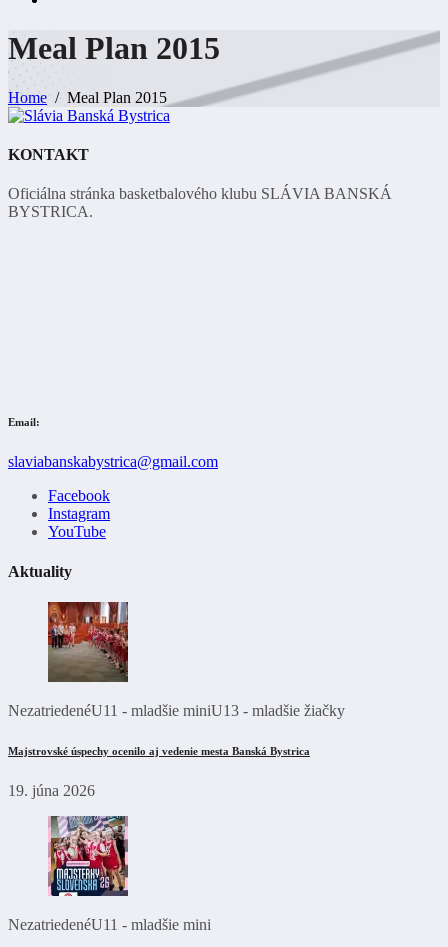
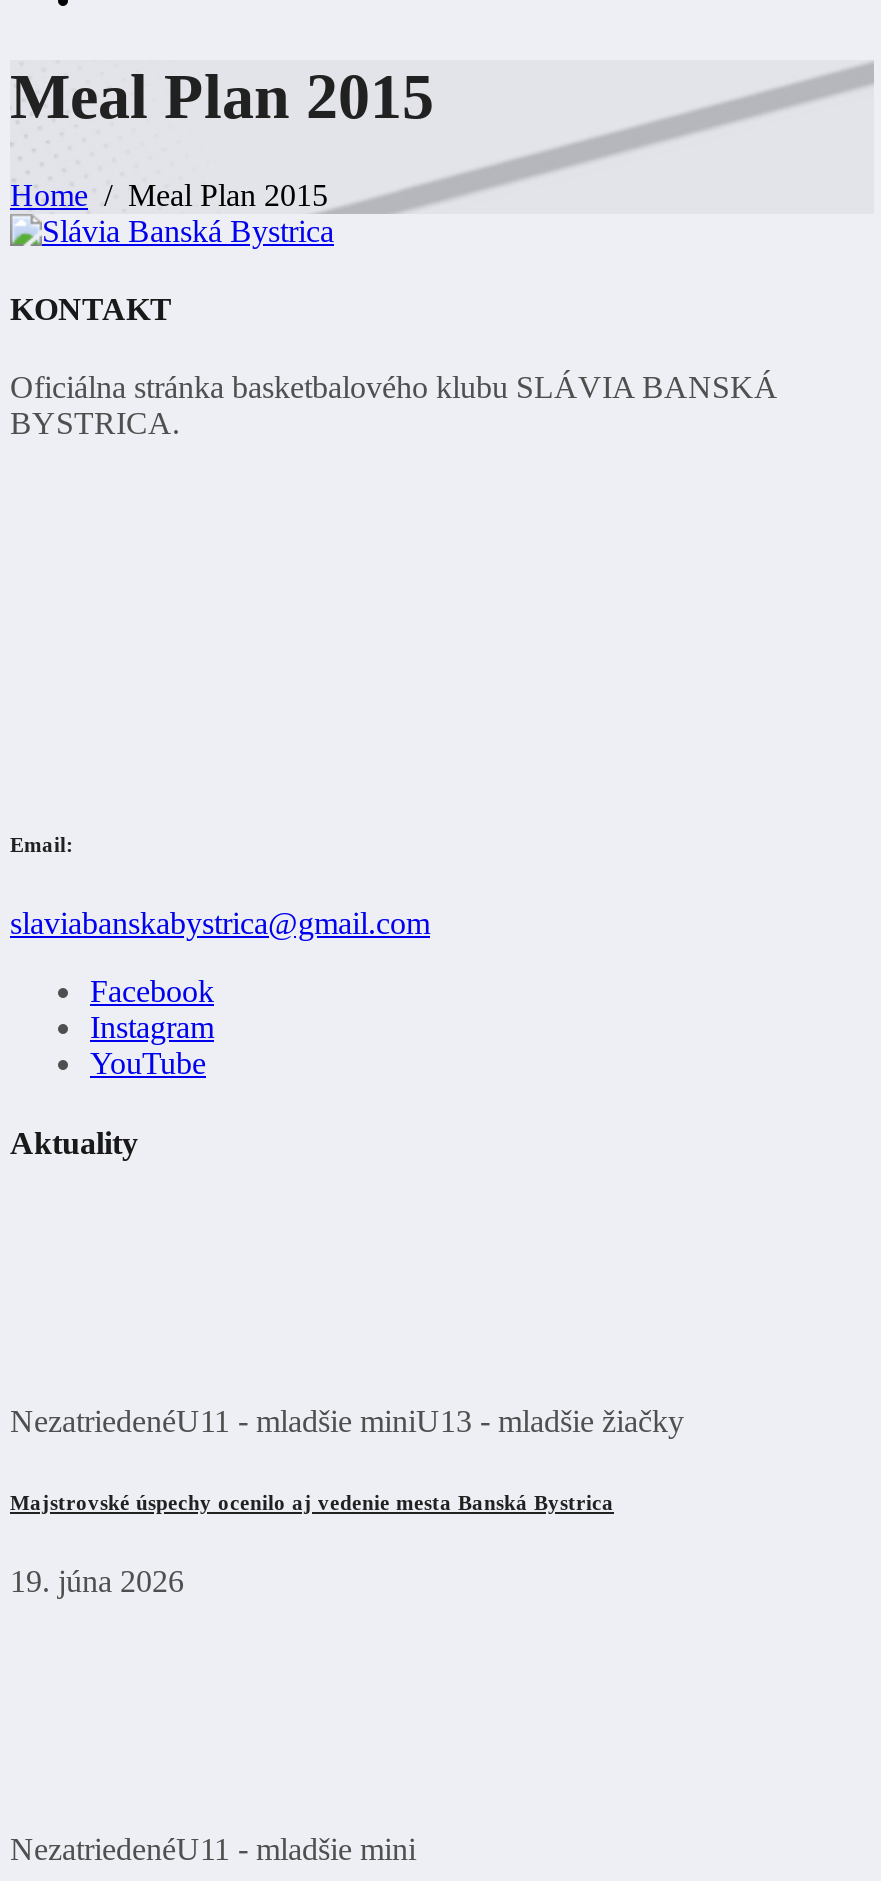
[47,601,129,683] [image] -> none
[47,815,129,897] [image] -> none

